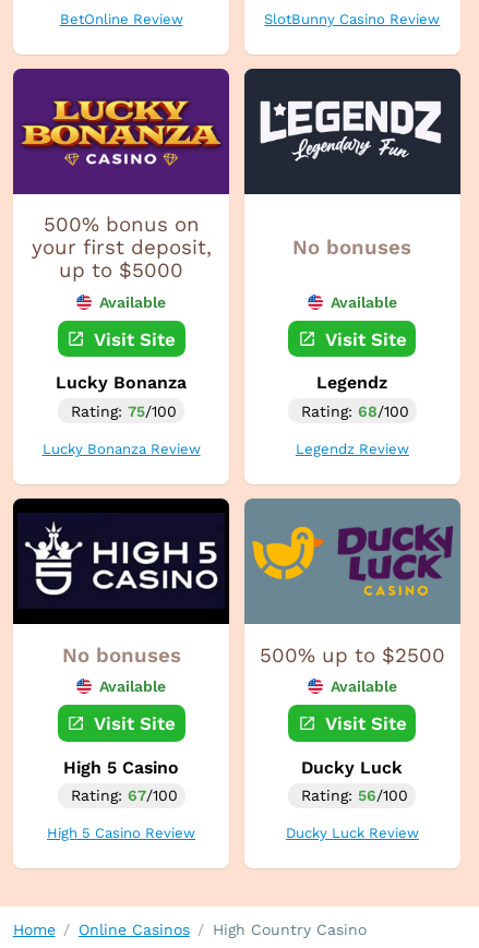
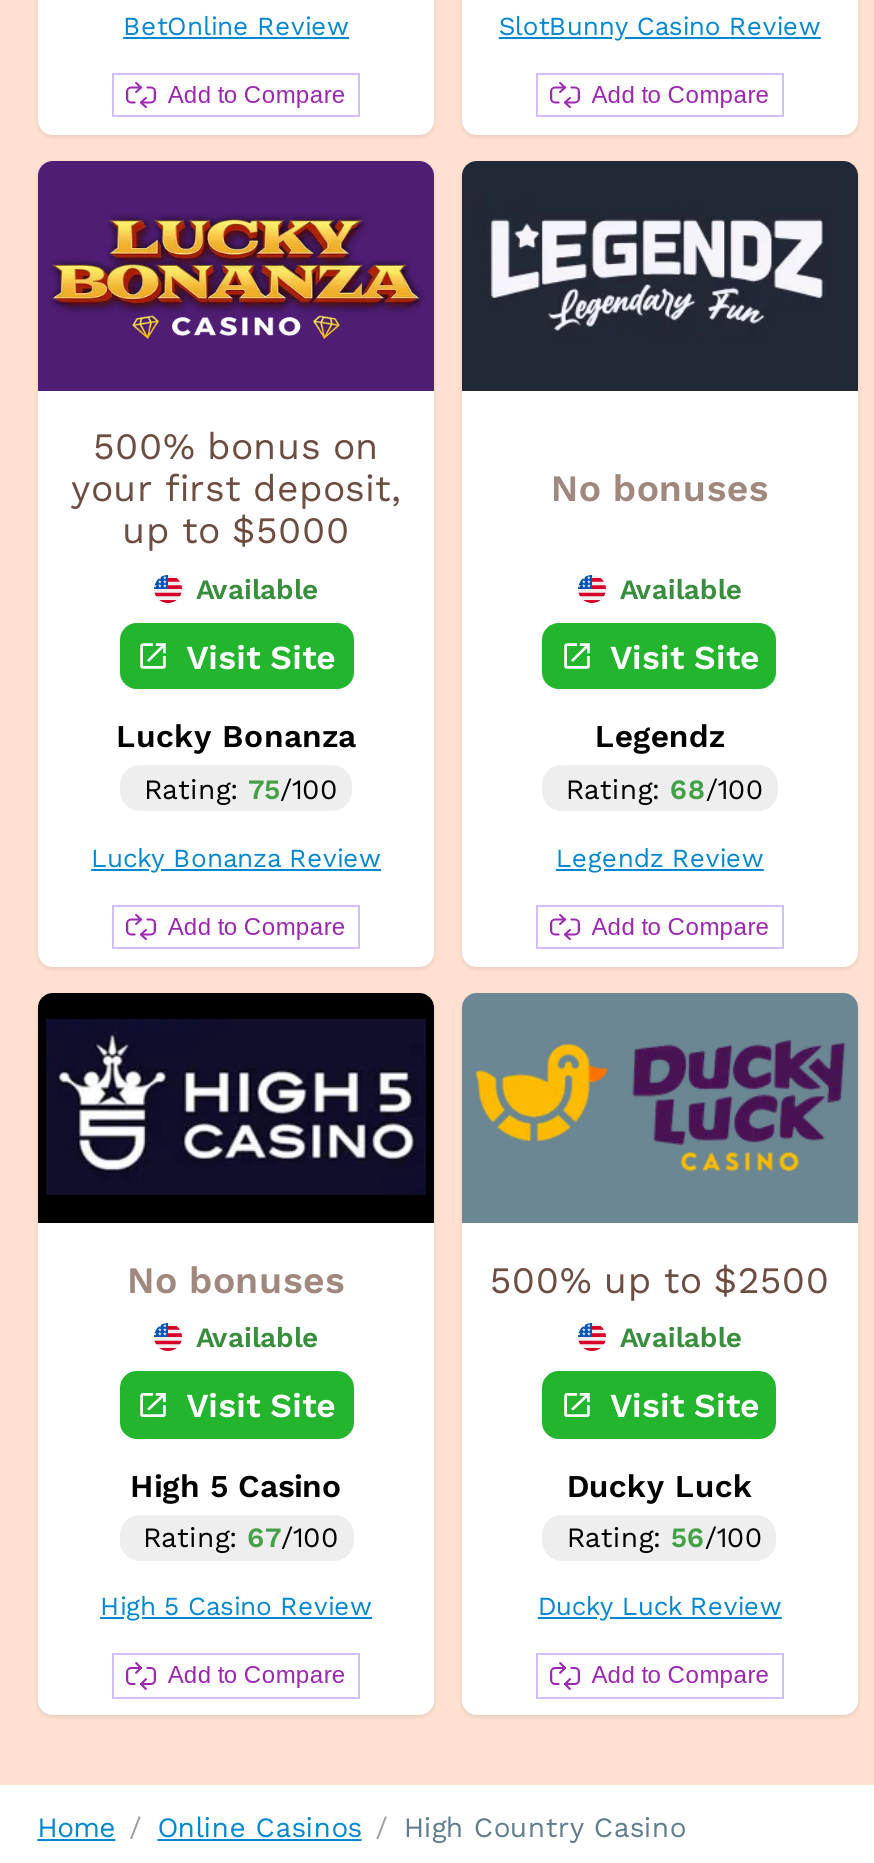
none -> [168,81,346,109] Add to Compare
none -> [591,81,769,109] Add to Compare
none -> [168,913,346,941] Add to Compare
none -> [591,913,769,941] Add to Compare
none -> [168,1662,346,1690] Add to Compare
none -> [591,1662,769,1690] Add to Compare

